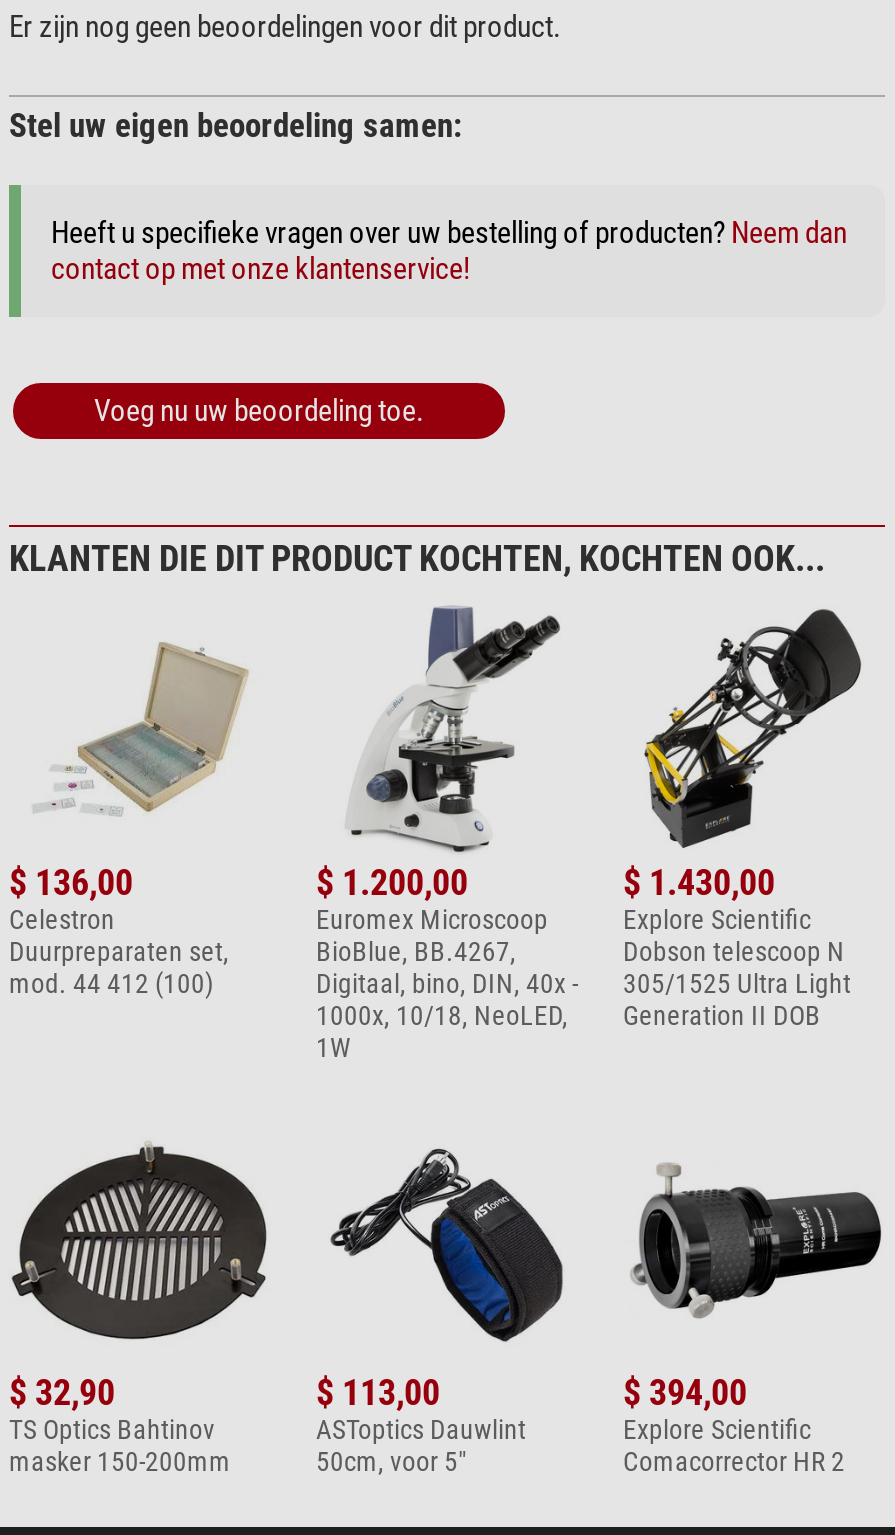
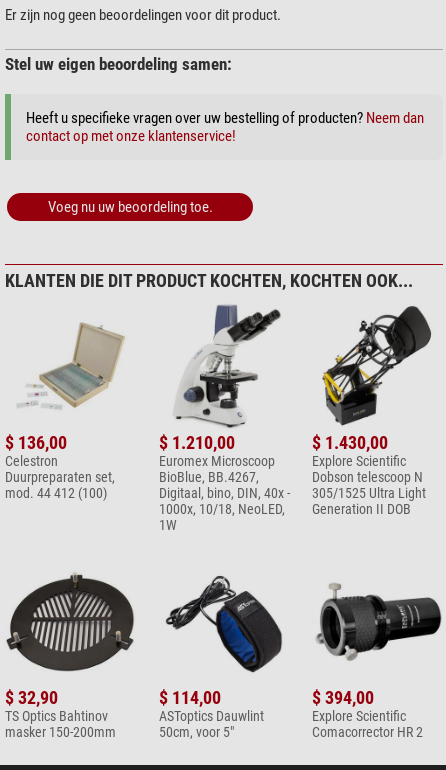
[316,862,468,904] $ 1.200,00 -> [158,432,234,453] $ 1.210,00
[316,1371,440,1413] $ 113,00 -> [158,687,220,708] $ 114,00

